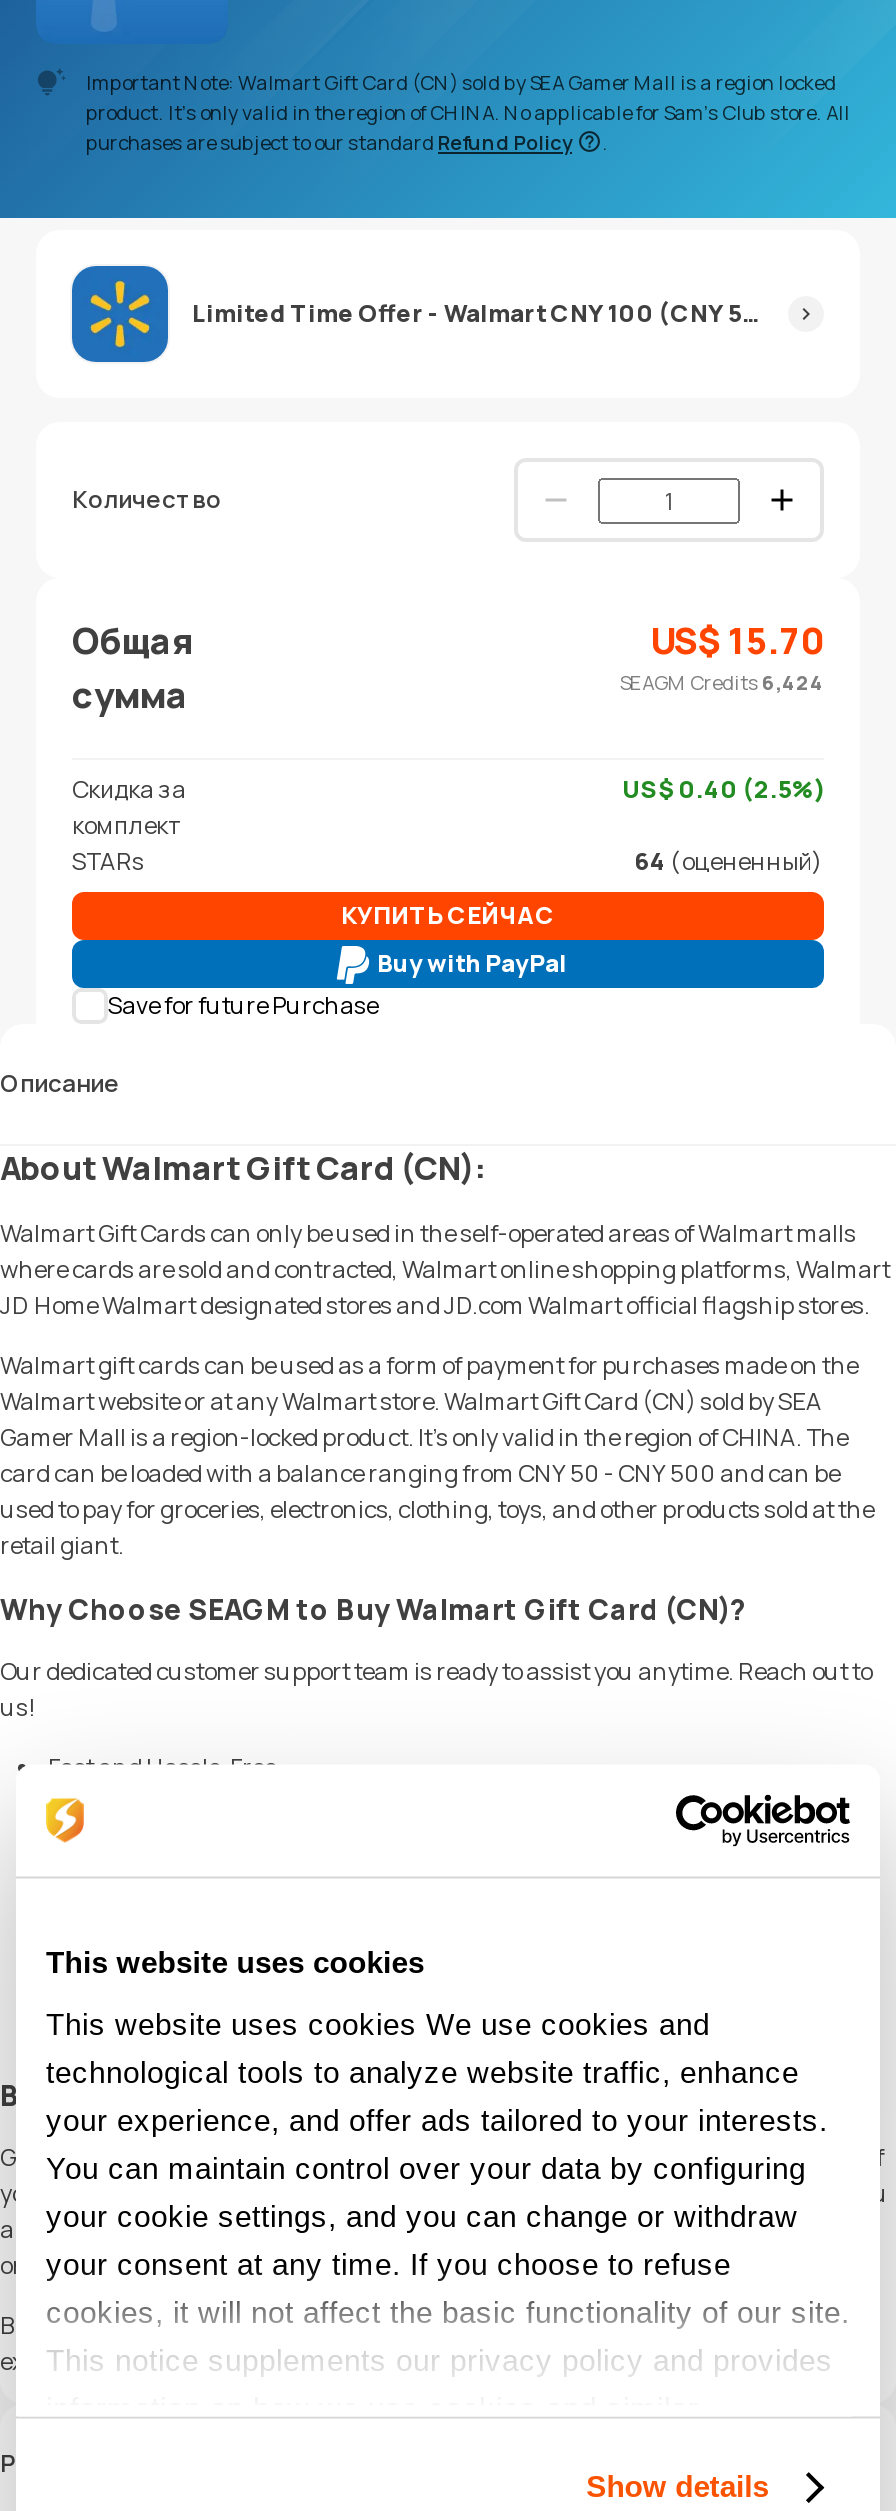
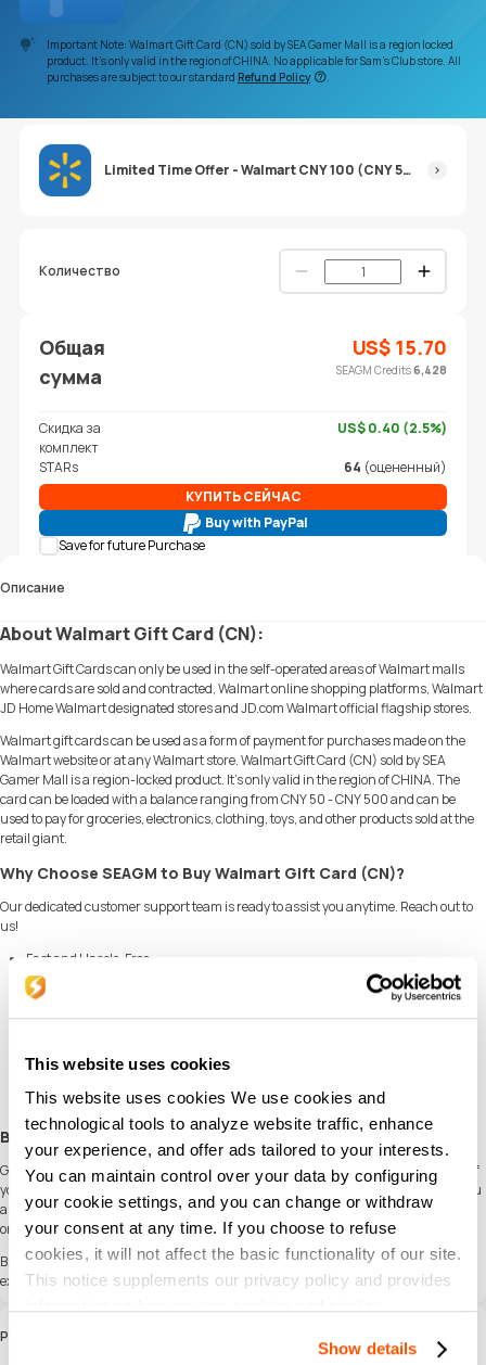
[620,668,824,696] SEAGM Credits 6,424 -> [336,362,447,378] SEAGM Credits 6,428

